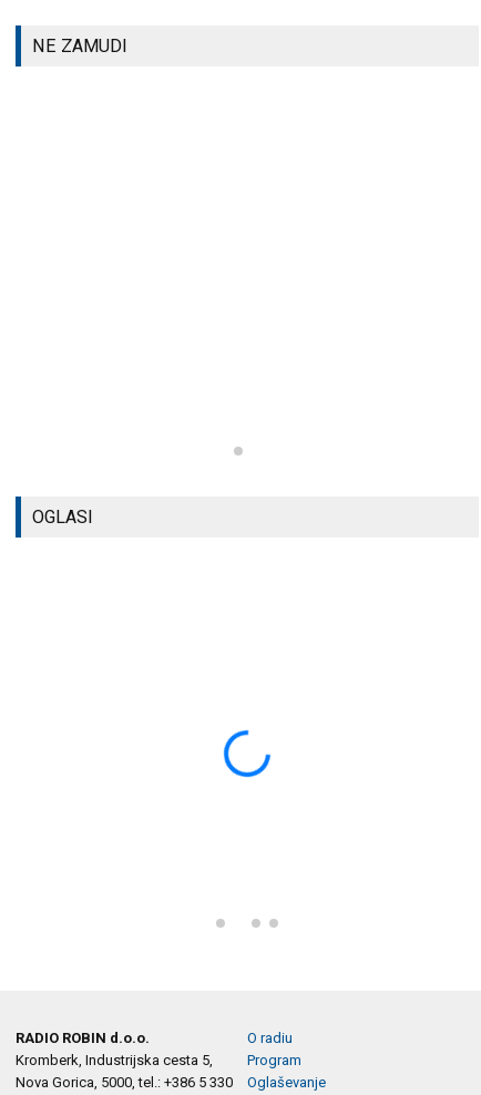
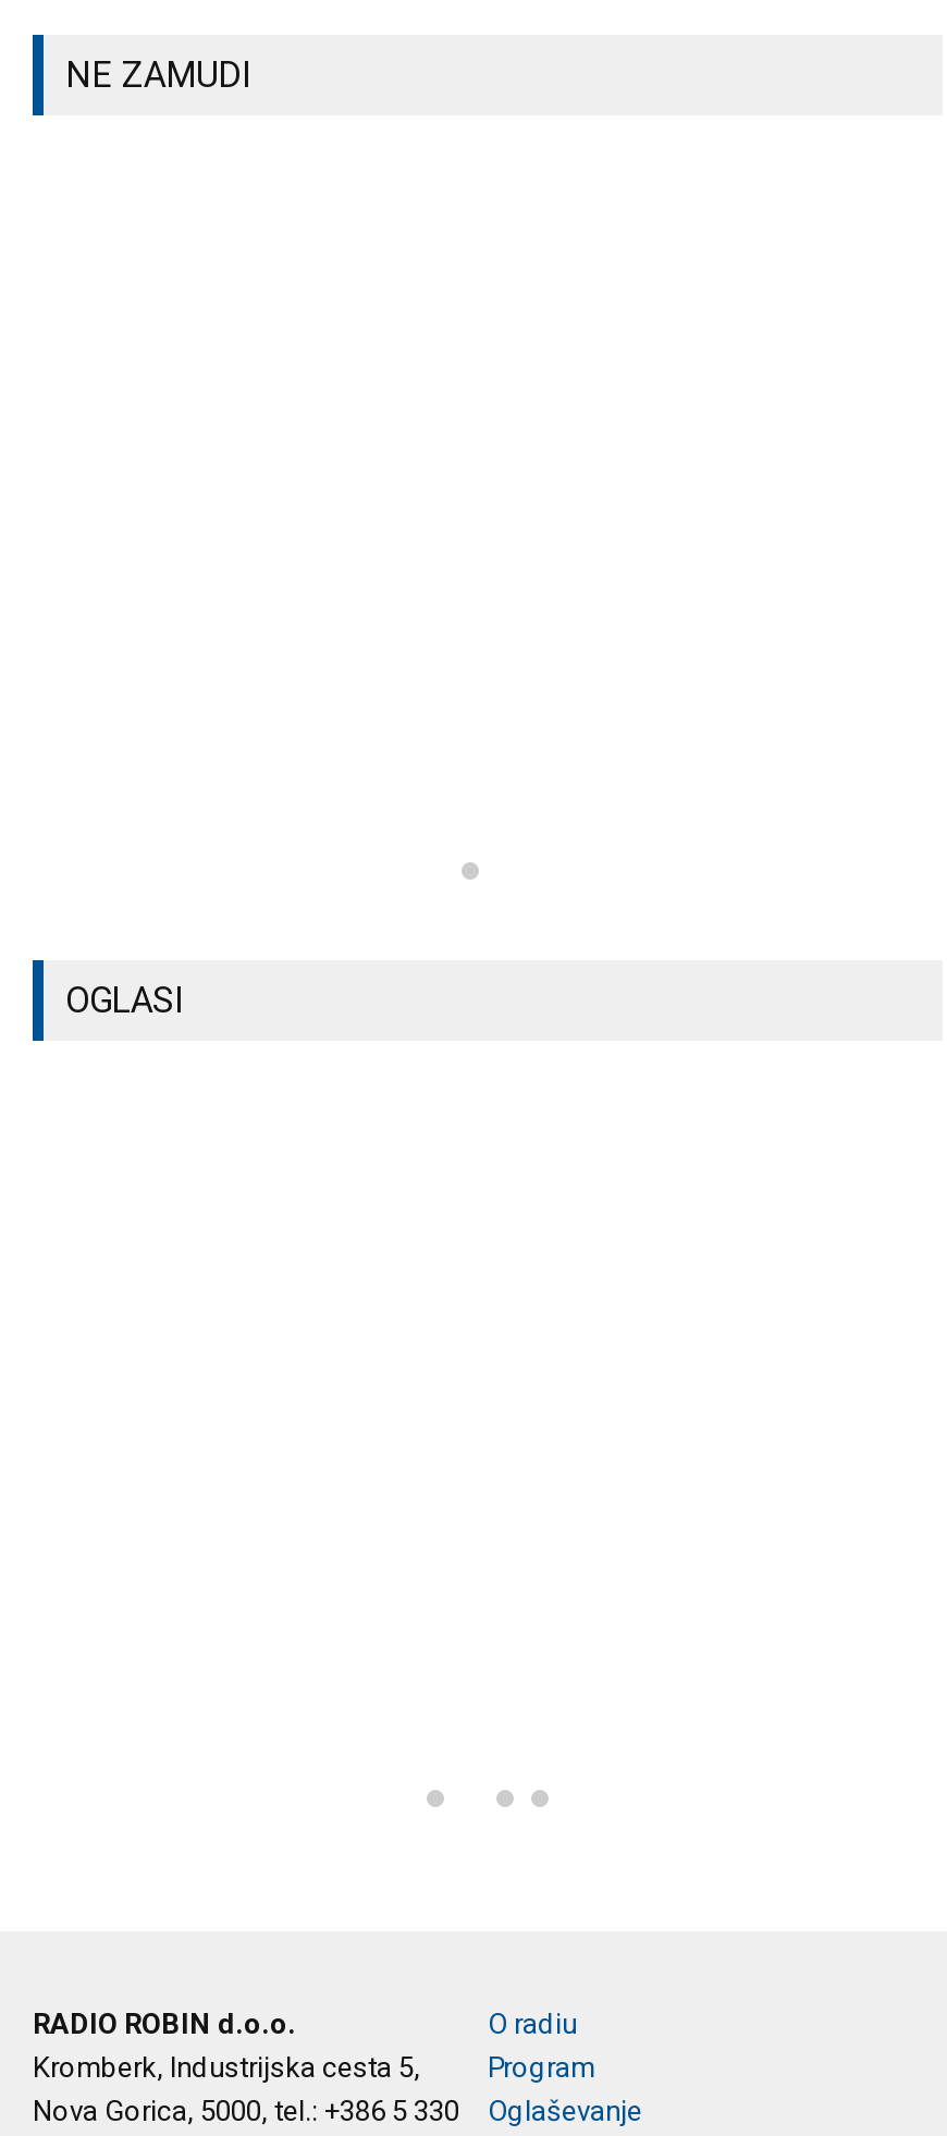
[222,728,273,779] [image] -> none

